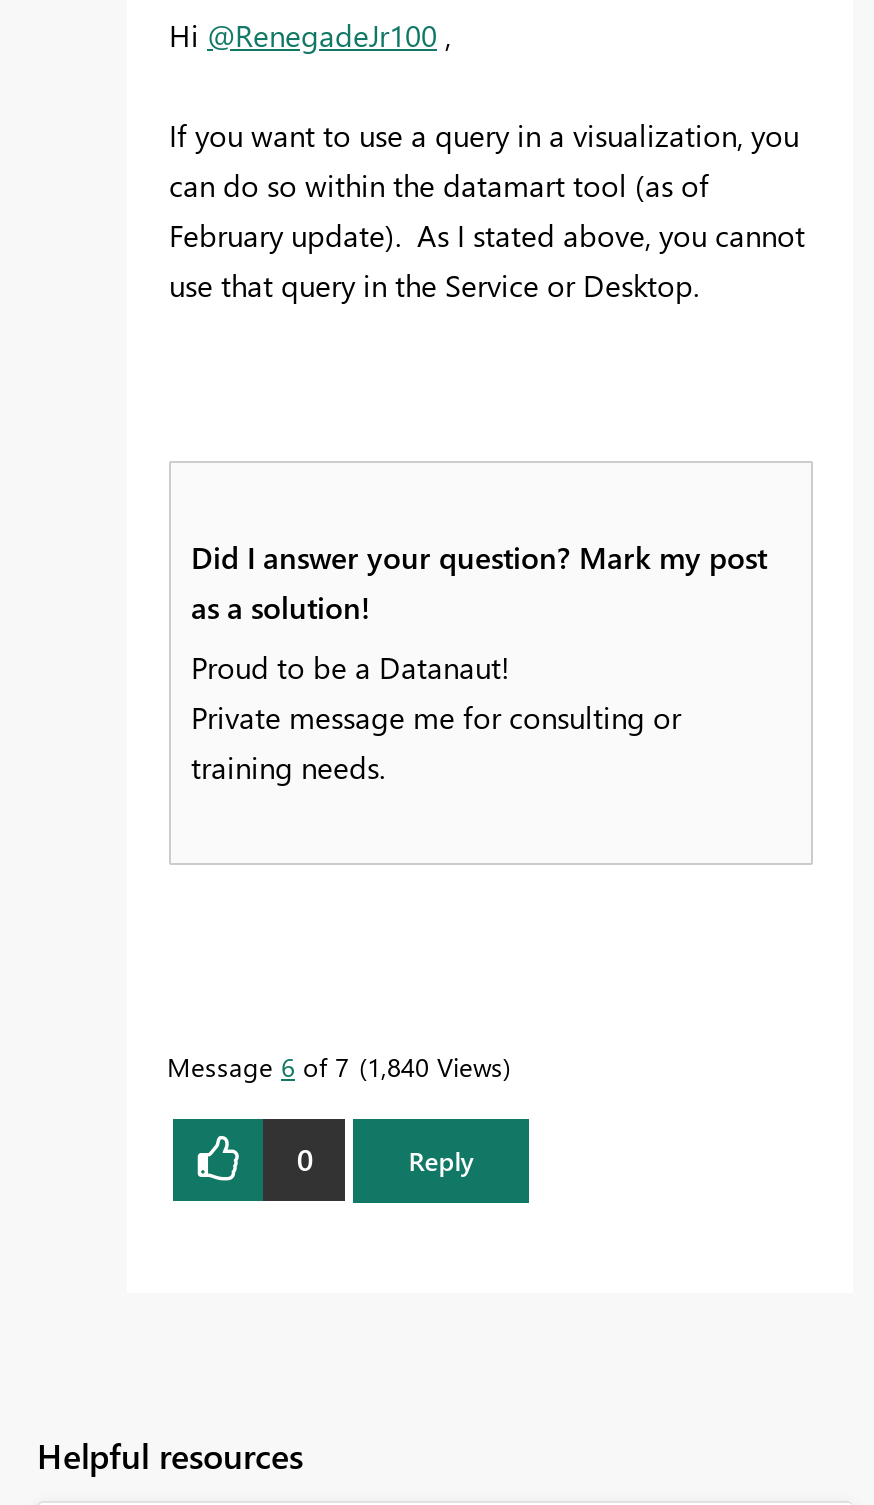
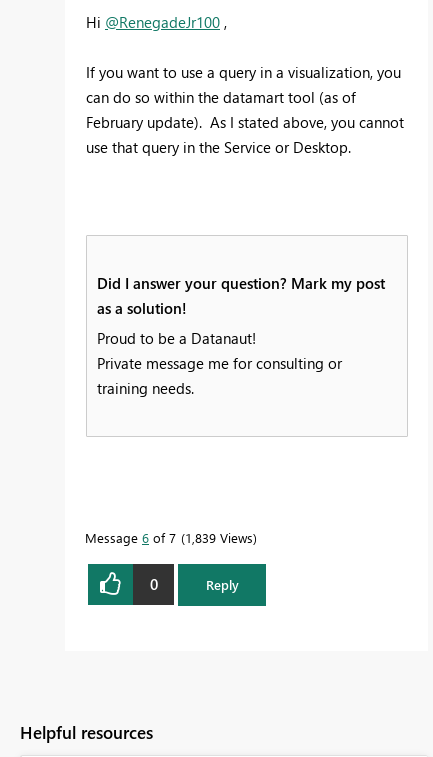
[167,1048,503,1082] Message 6 of 7 1,840 Views -> [85,529,253,546] Message 6 of 7 1,839 Views

